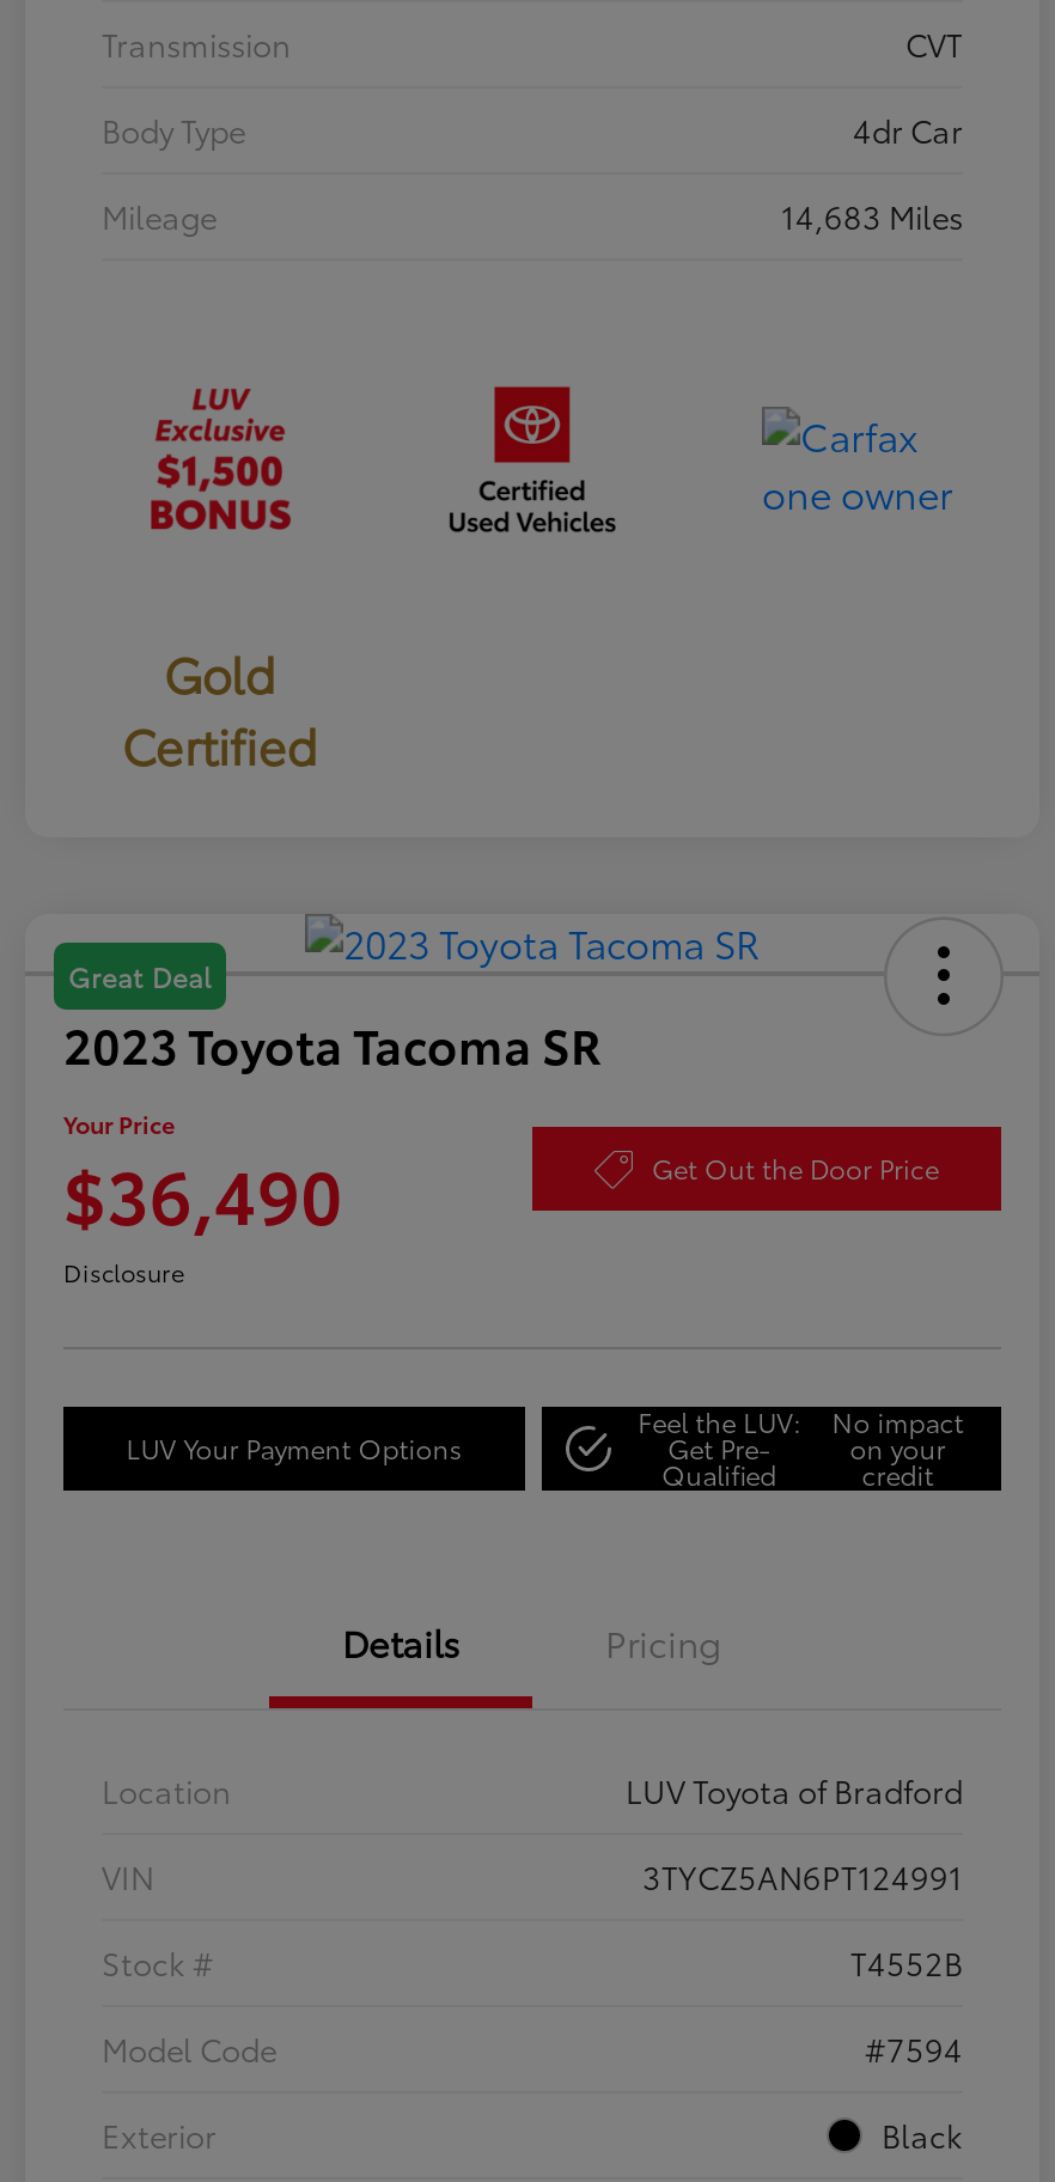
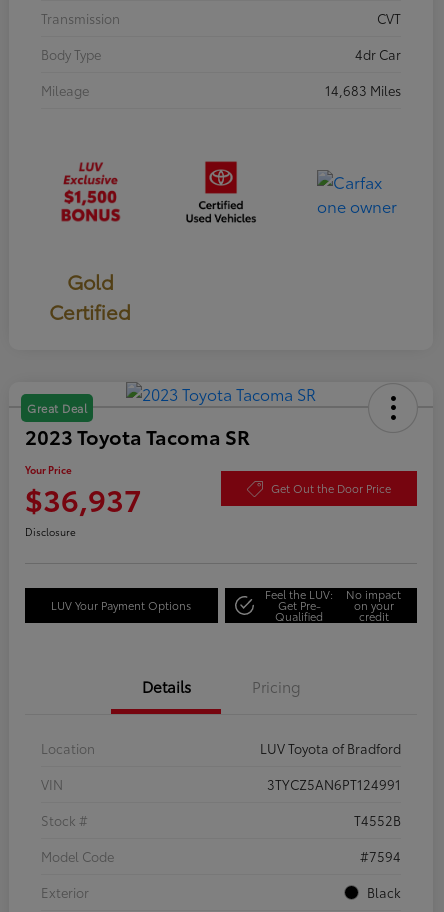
[63,1141,343,1244] $36,490 -> [25,477,142,520] $36,937

